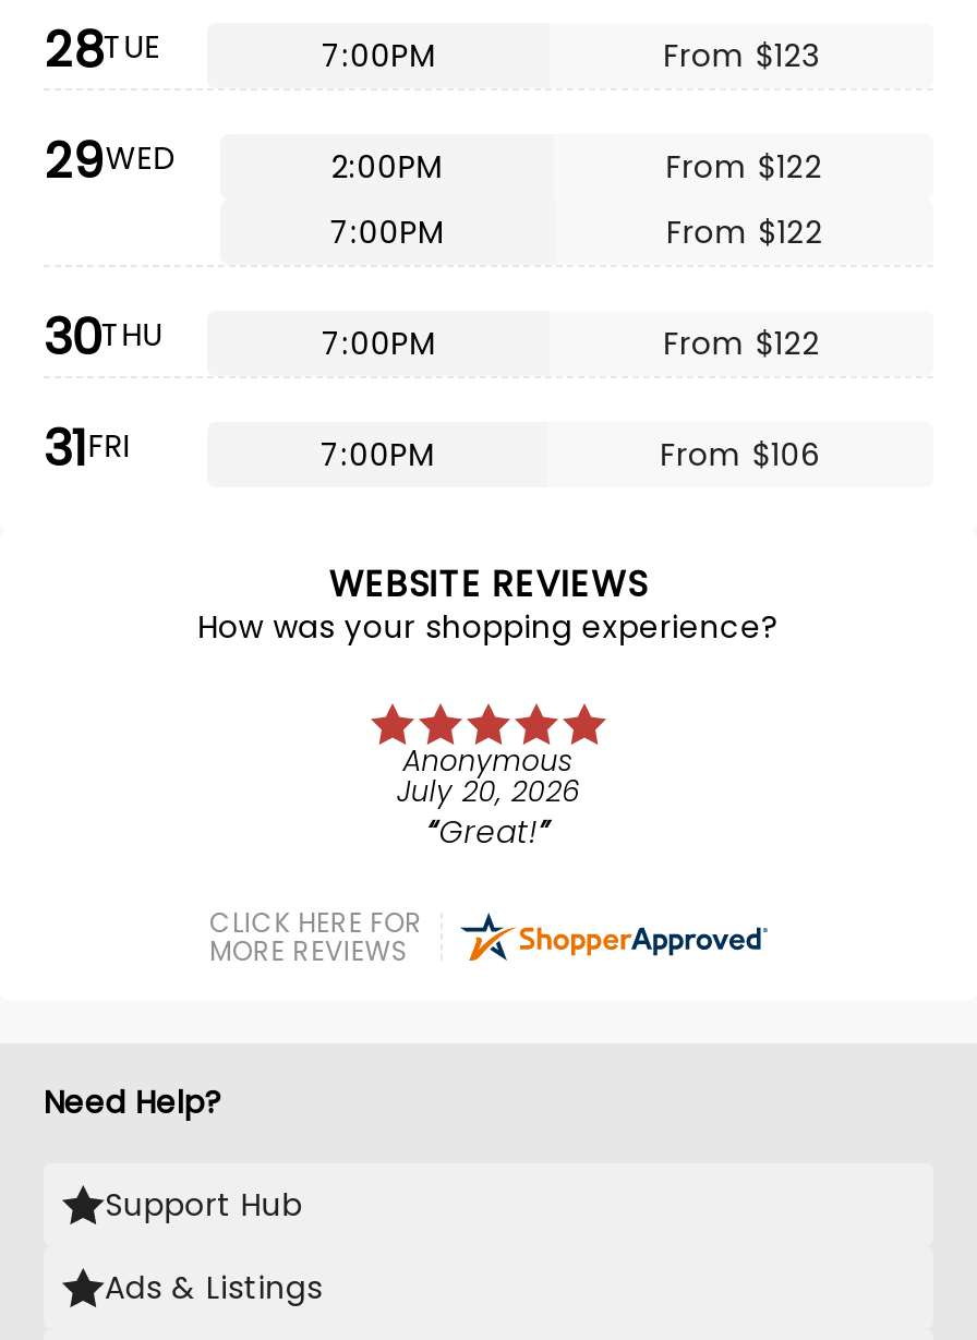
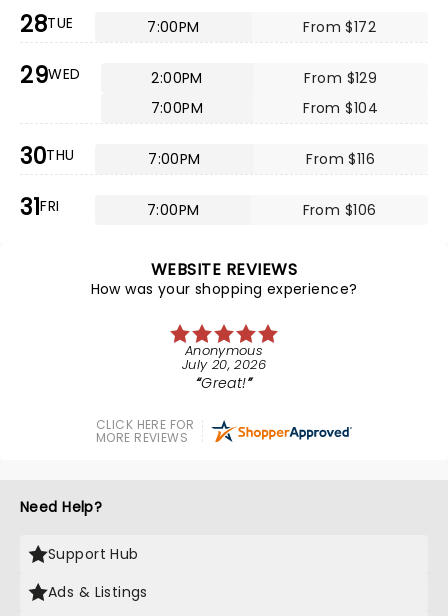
[663,34,820,77] From $123 -> [303,17,376,37] From $172
[666,145,822,189] From $122 -> [304,68,377,88] From $129
[666,210,823,254] From $122 -> [303,98,378,118] From $104
[663,322,820,365] From $122 -> [306,149,375,169] From $116

